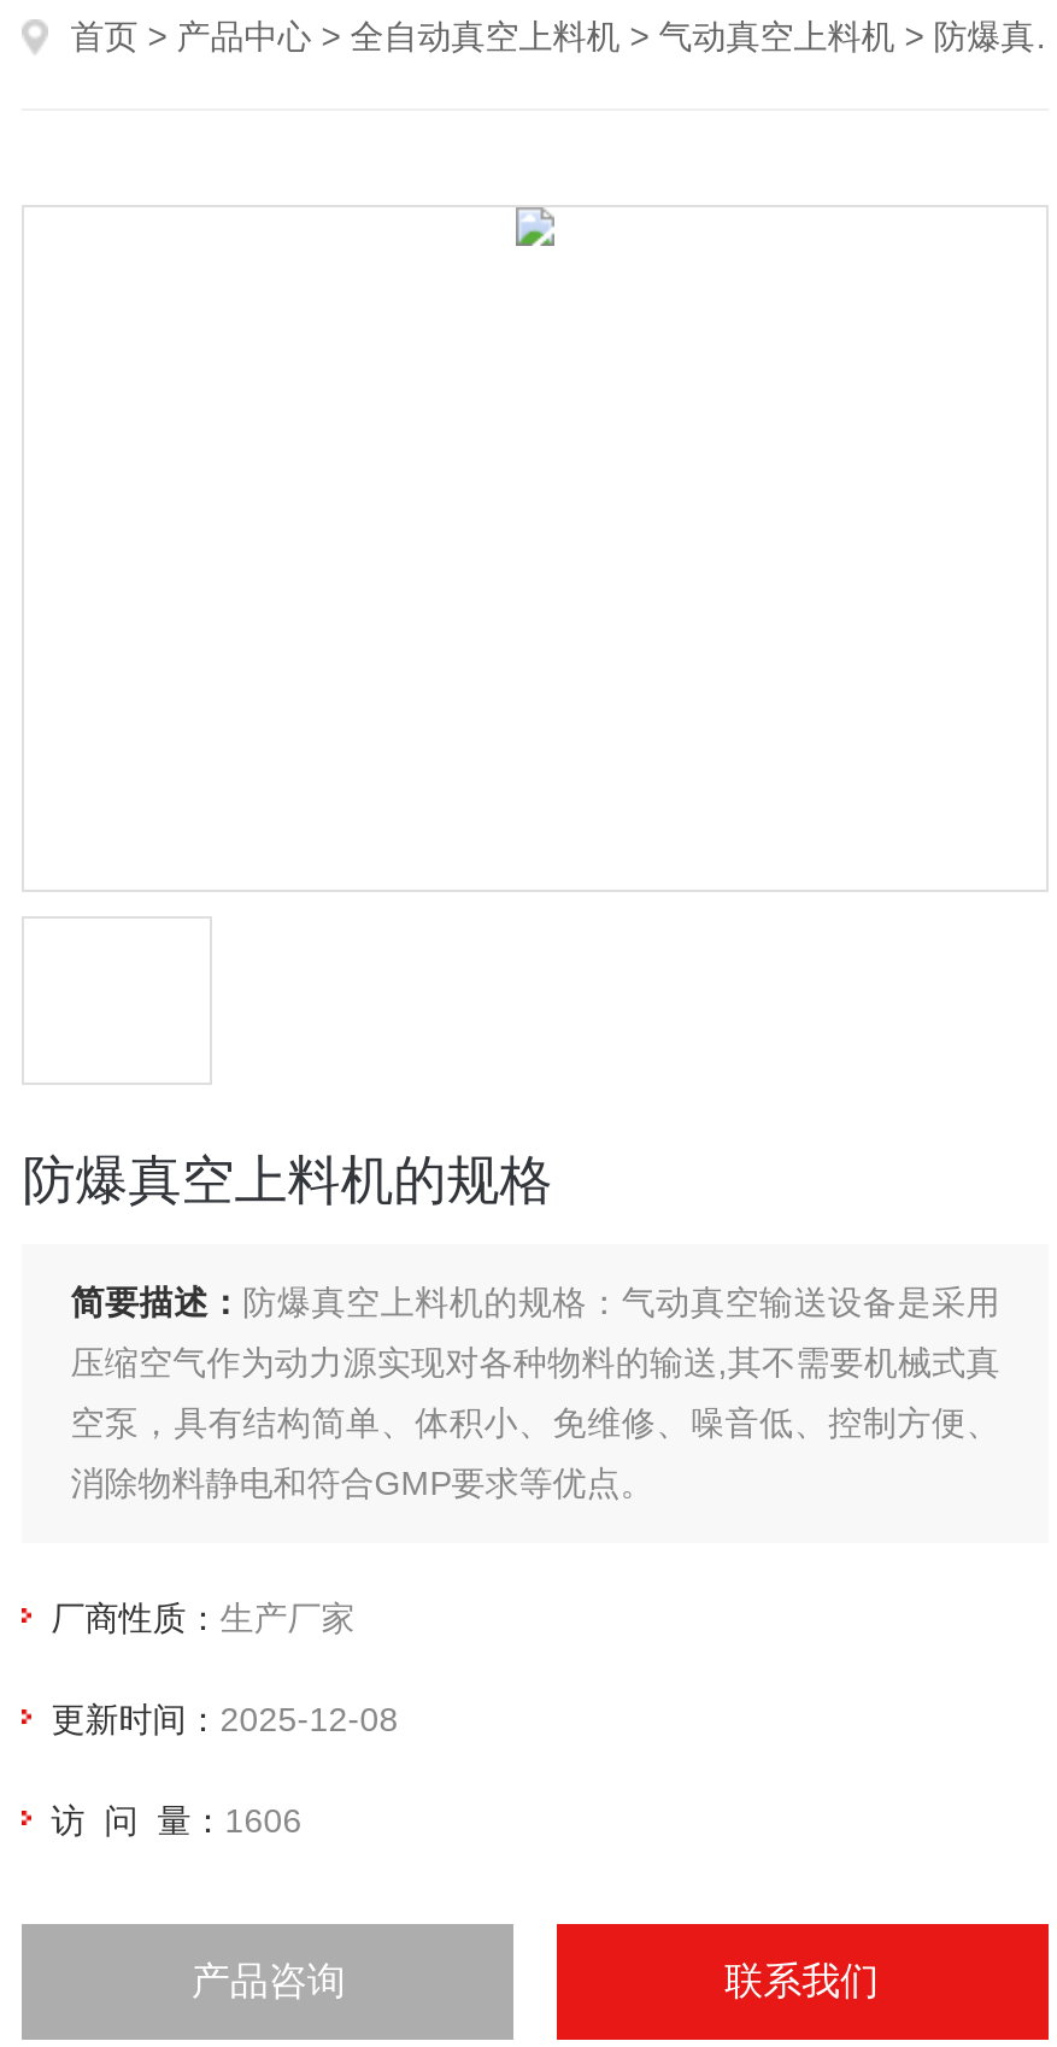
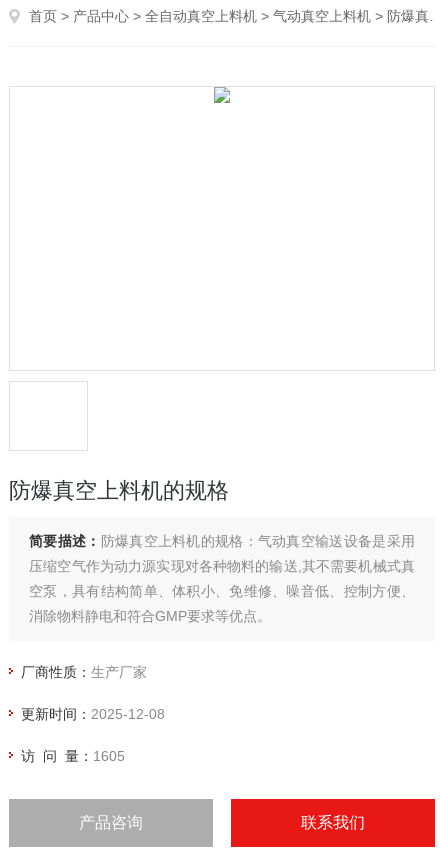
[51,1801,302,1840] 访 问 量：1606 -> [21,748,125,764] 访 问 量：1605

